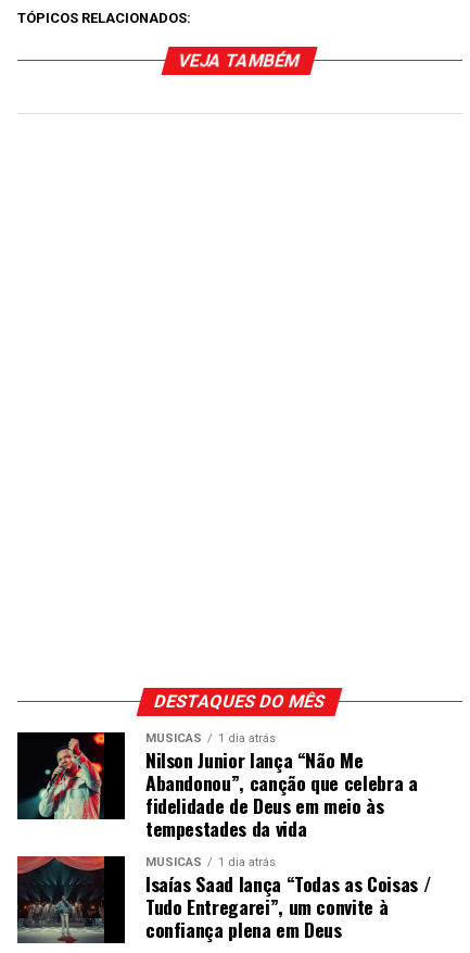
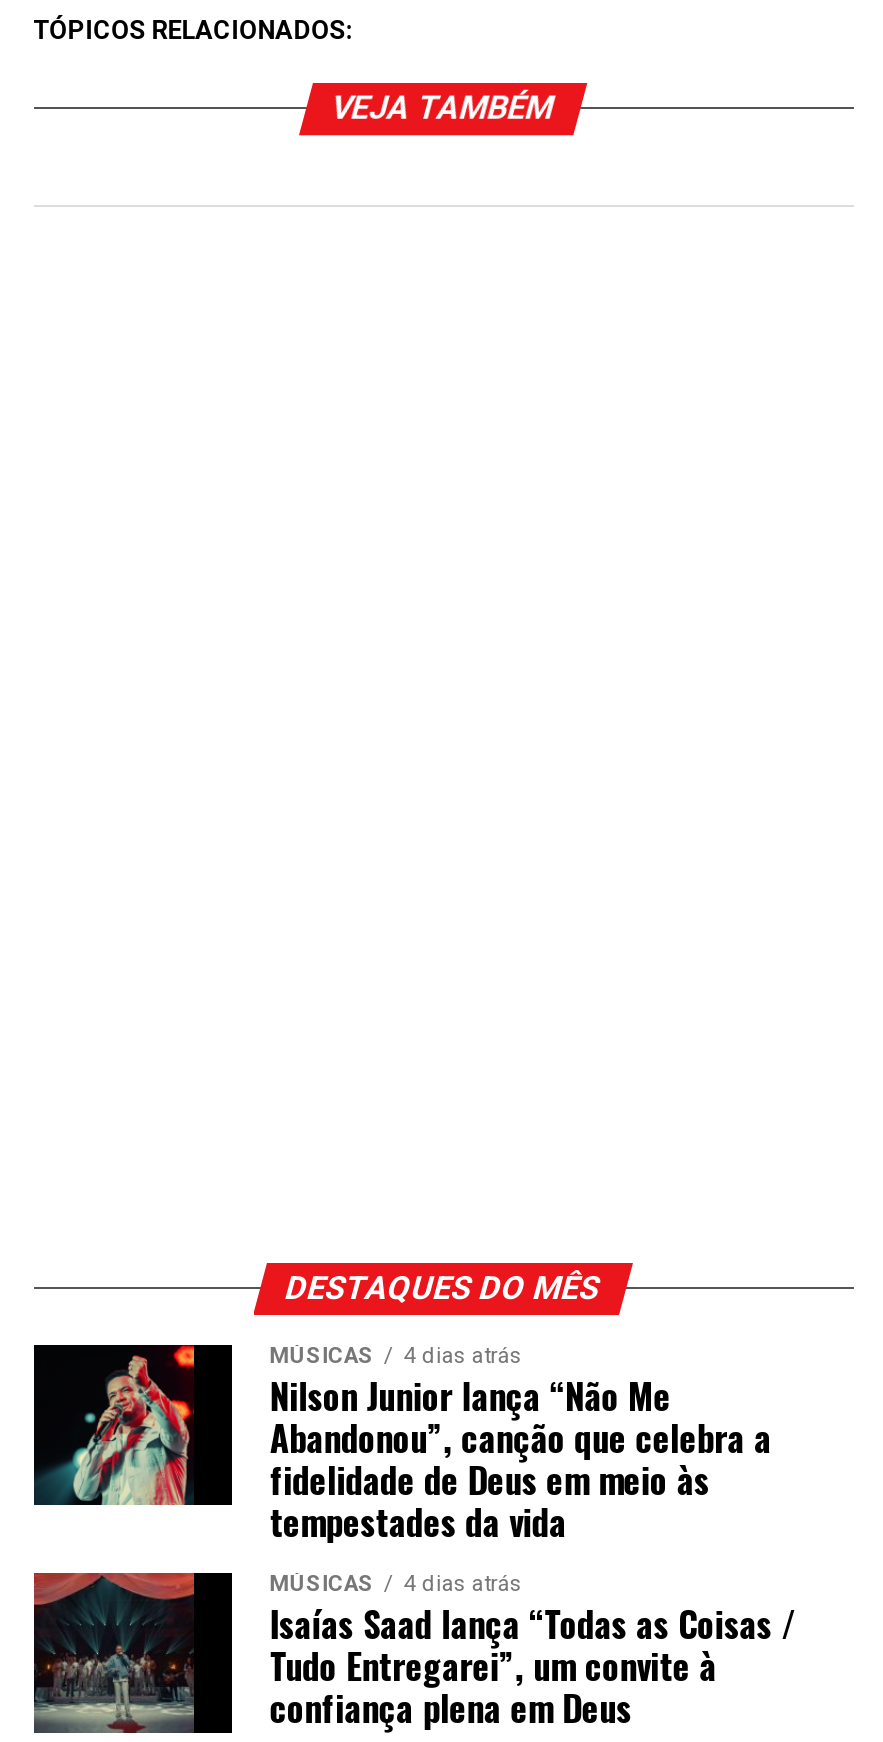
[145,731,276,745] MÚSICAS 1 dia atrás -> [270,1343,522,1369] MÚSICAS 4 dias atrás
[145,855,276,869] MÚSICAS 1 dia atrás -> [270,1571,522,1597] MÚSICAS 4 dias atrás

